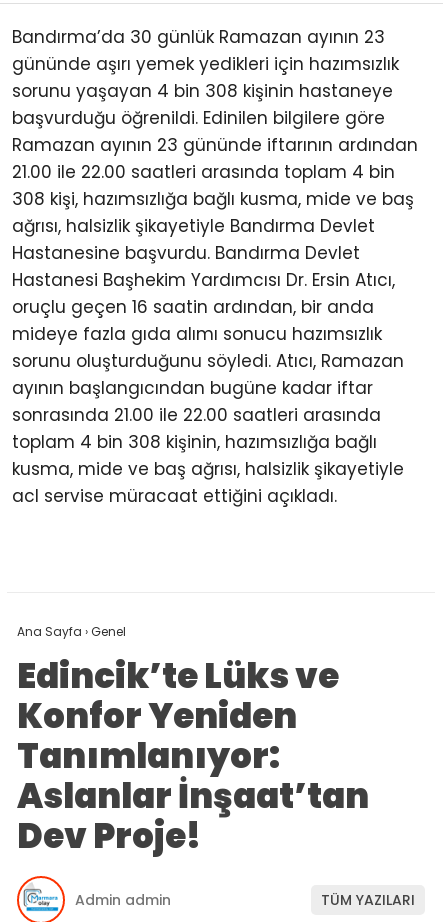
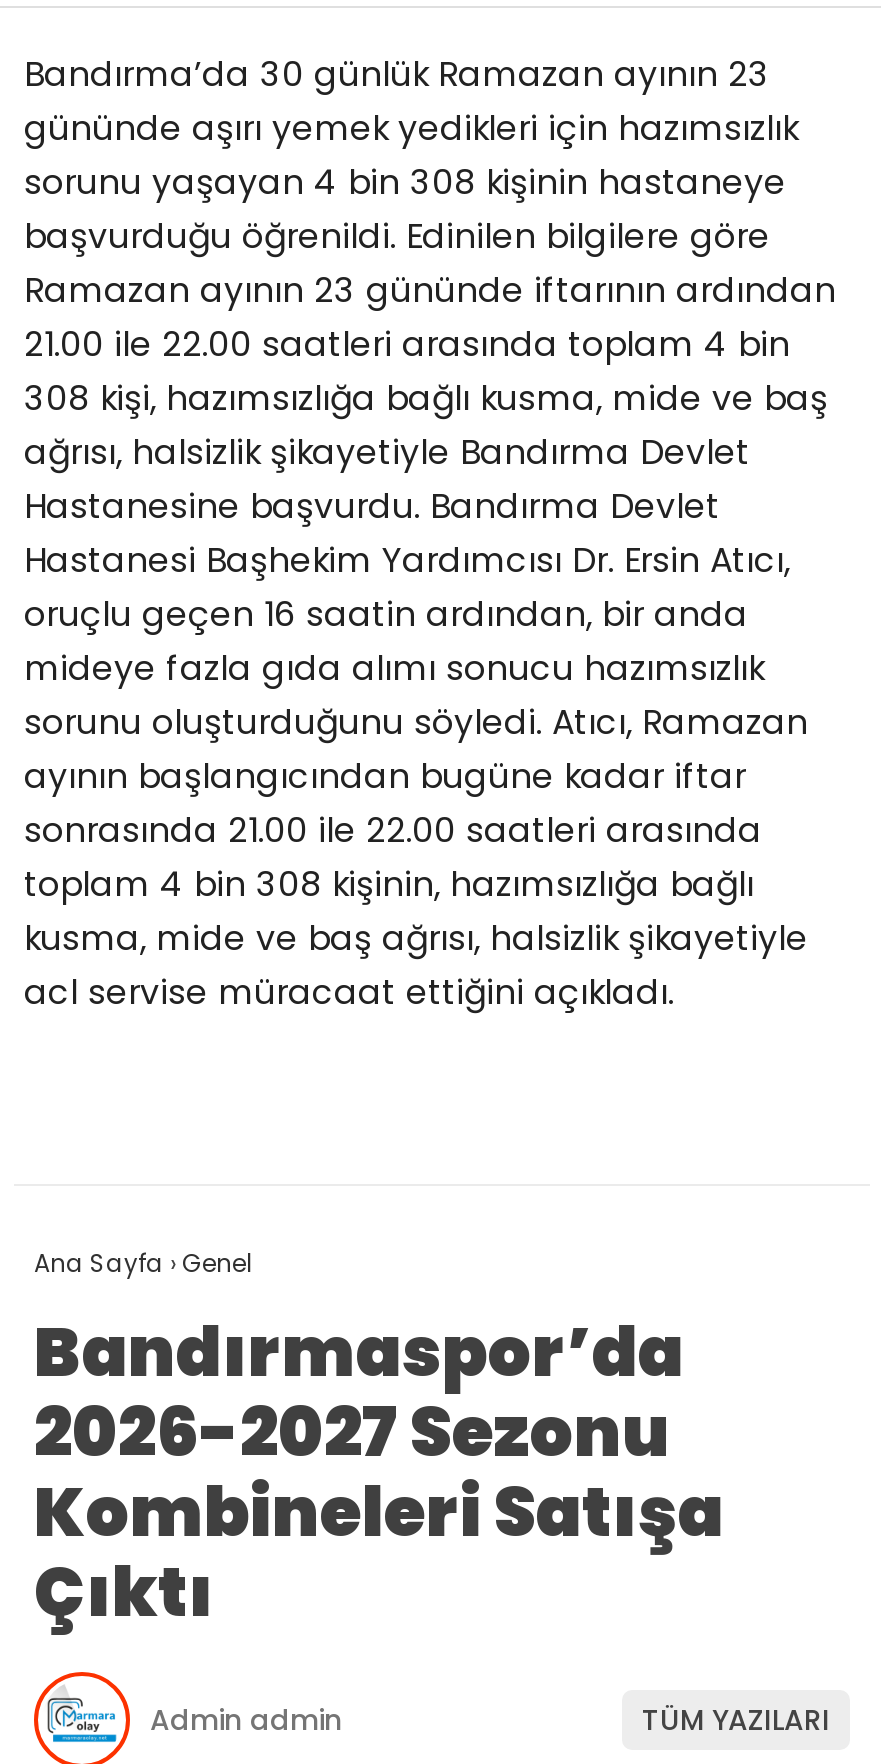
[17,652,369,860] Edincik’te Lüks ve | Konfor Yeniden | Tanımlanıyor: | Aslanlar İnşaat’tan | Dev Proje! -> [34,1304,724,1640] Bandırmaspor’da | 2026-2027 Sezonu | Kombineleri Satışa | Çıktı

